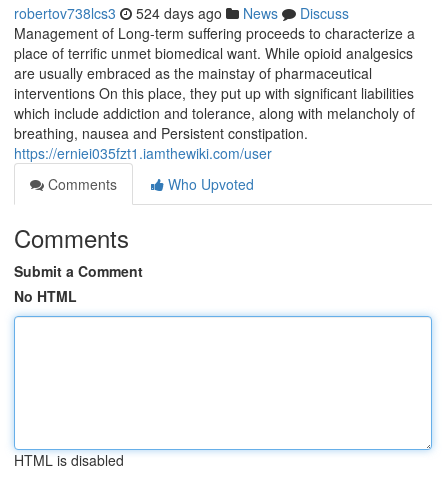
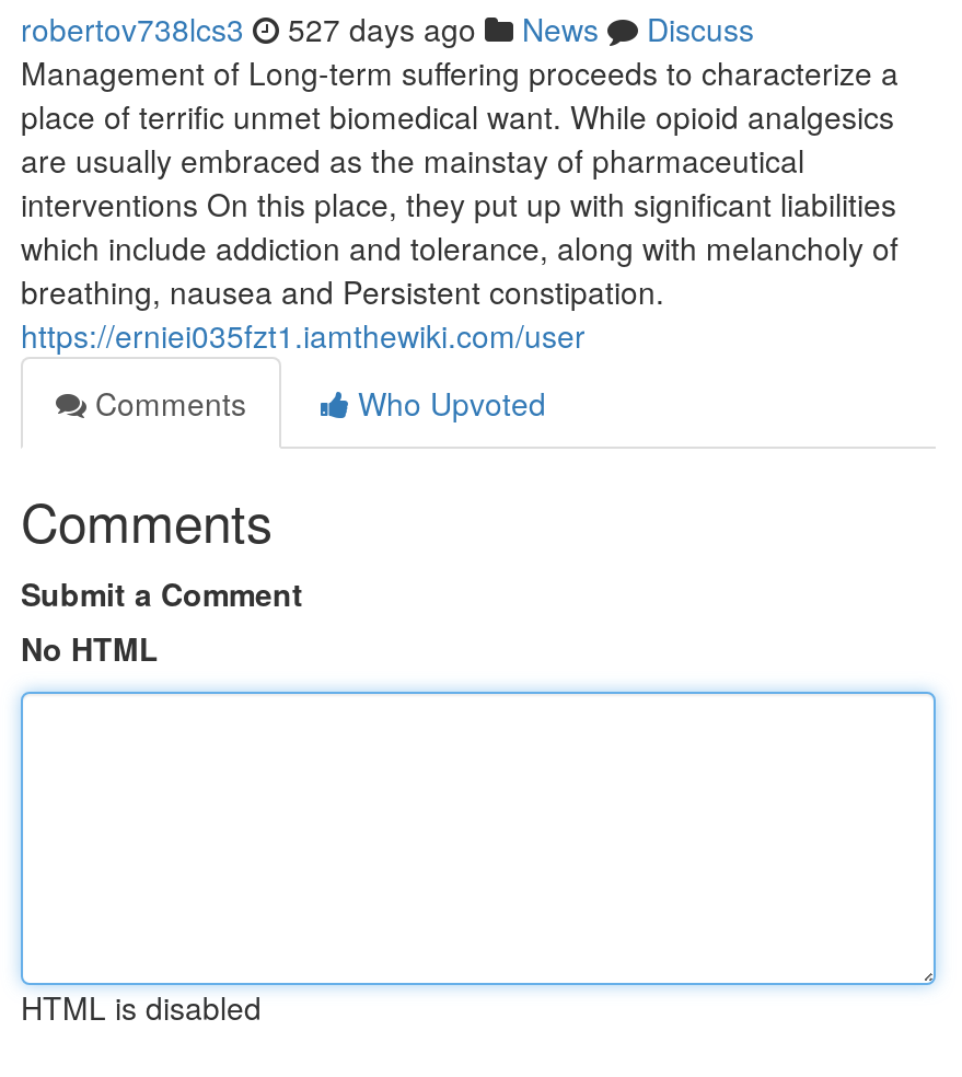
[14,3,349,23] robertov738lcs3 524 days ago News Discuss -> [21,7,754,50] robertov738lcs3 527 days ago News Discuss

